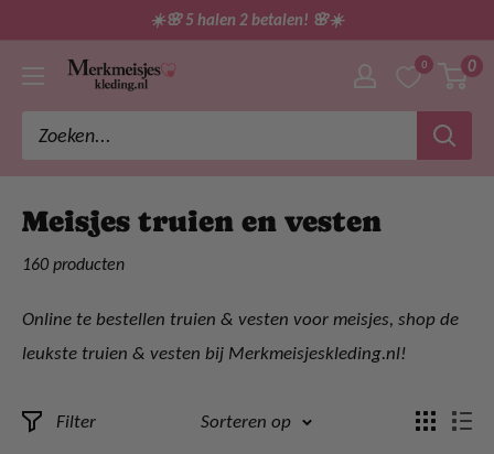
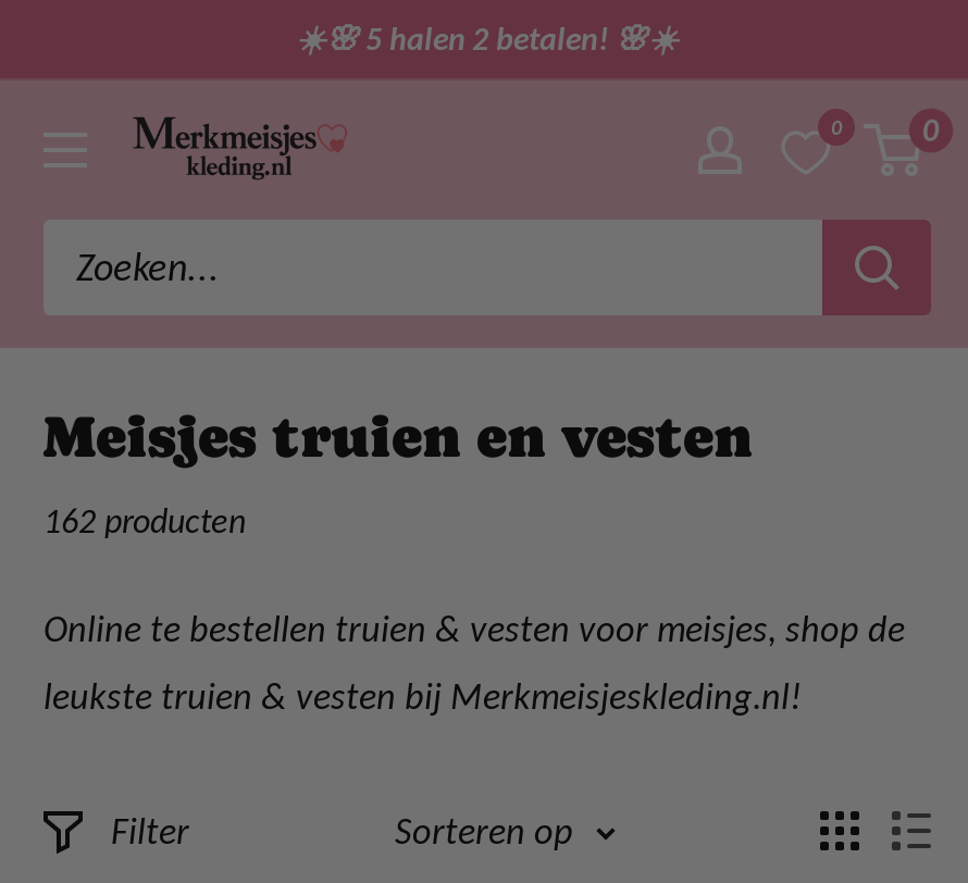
[22,253,125,274] 160 producten -> [44,500,246,542] 162 producten

